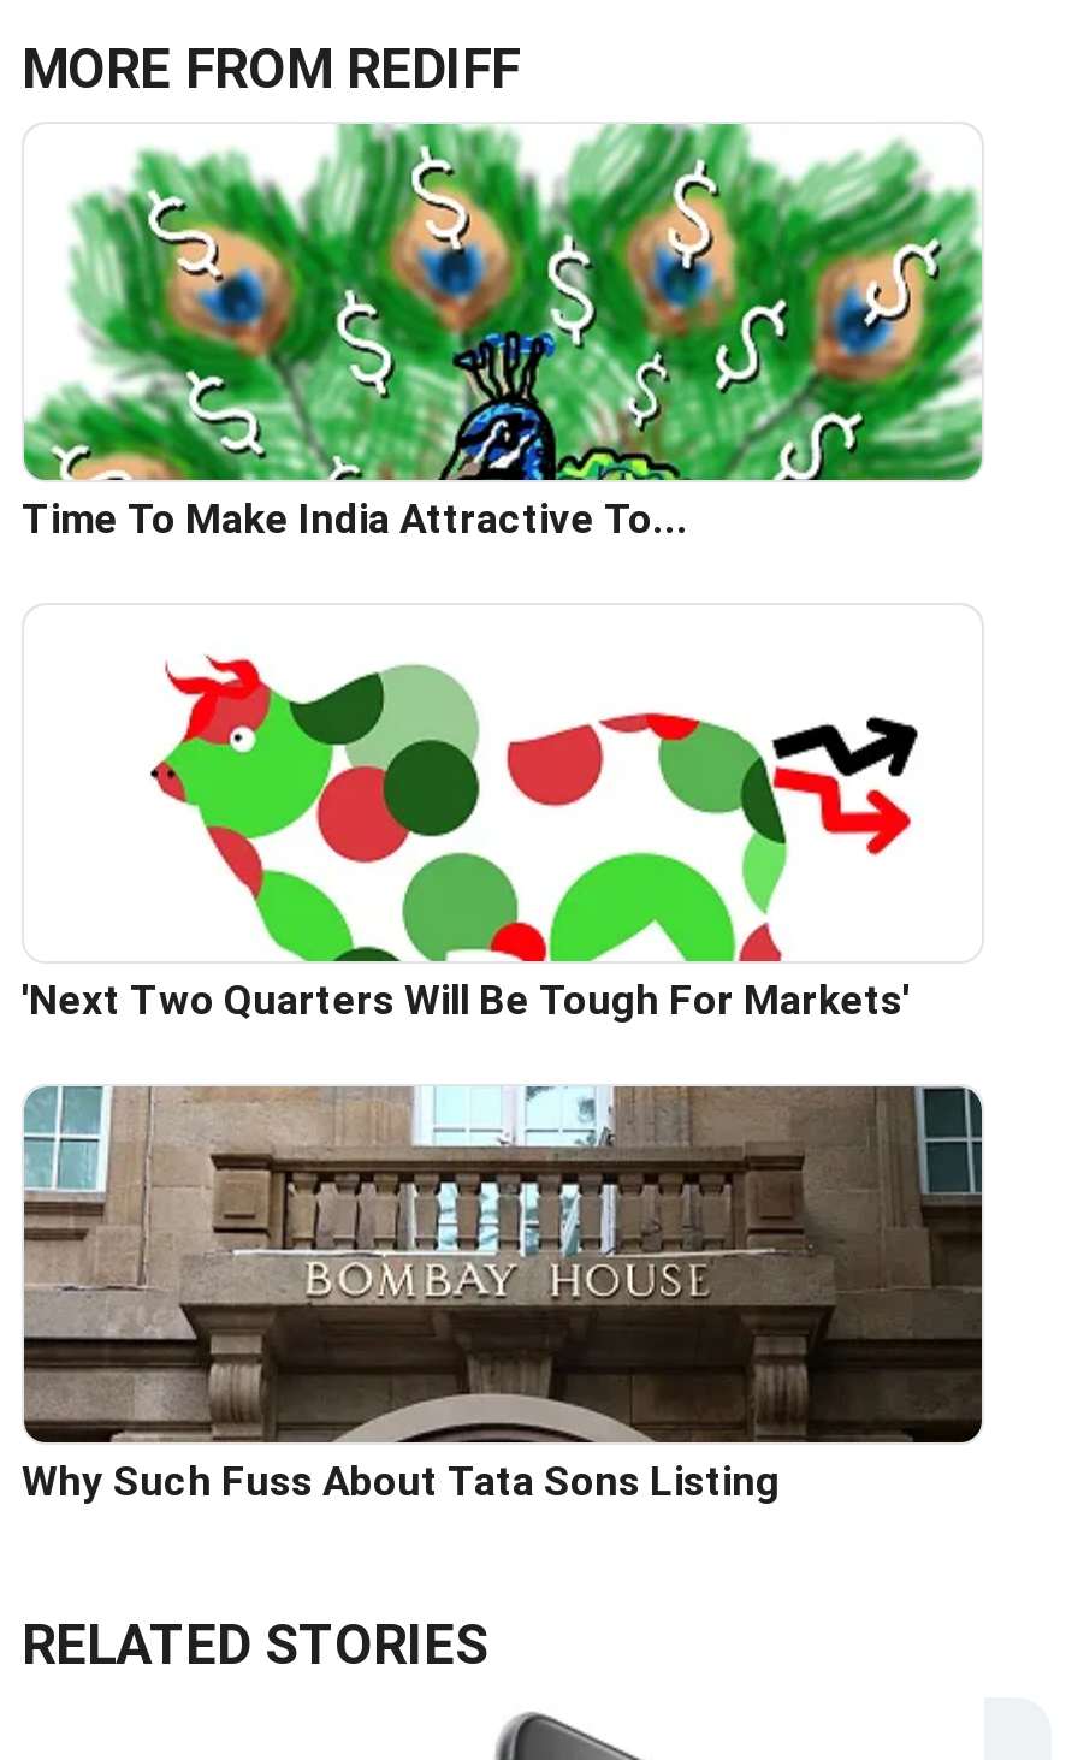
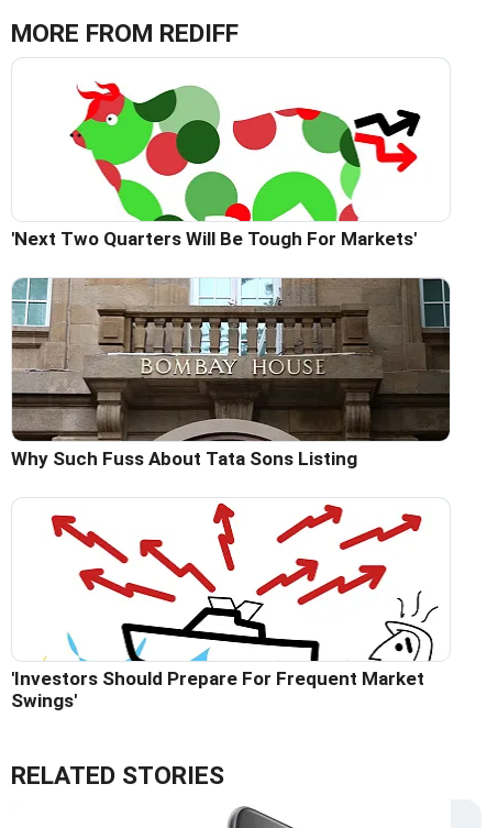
[22,122,984,542] [image] | Time To Make India Attractive To... -> none
moved [22,646,910,1504] -> [11,77,417,469]: [image] | 'Next Two Quarters Will Be Tough For Markets' | Why Such Fuss About Tata Sons Listing
none -> [11,503,439,711] [image] | 'Investors Should Prepare For Frequent Market | Swings'

